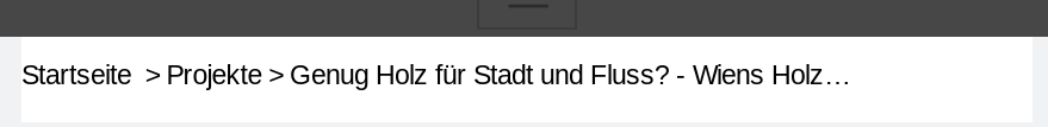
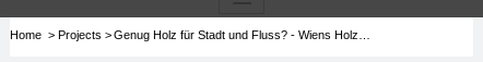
[21,60,262,89] Startseite | Projekte -> [10,28,101,41] Home | Projects

